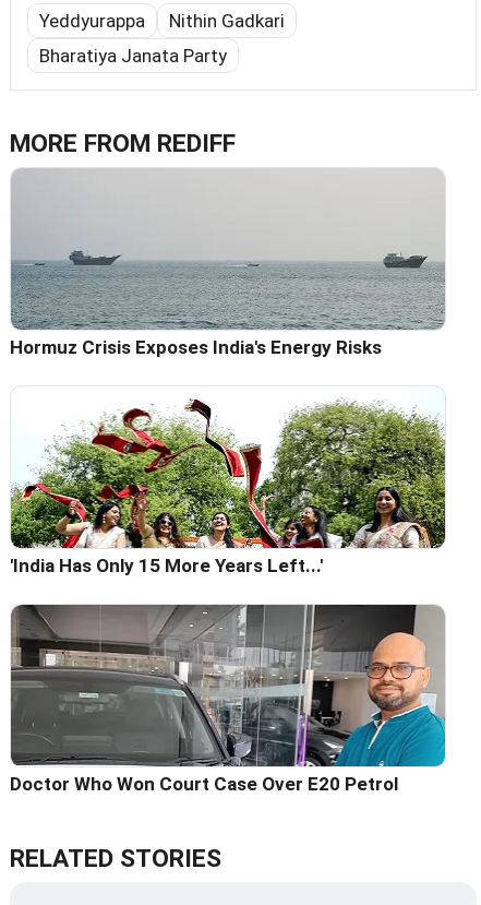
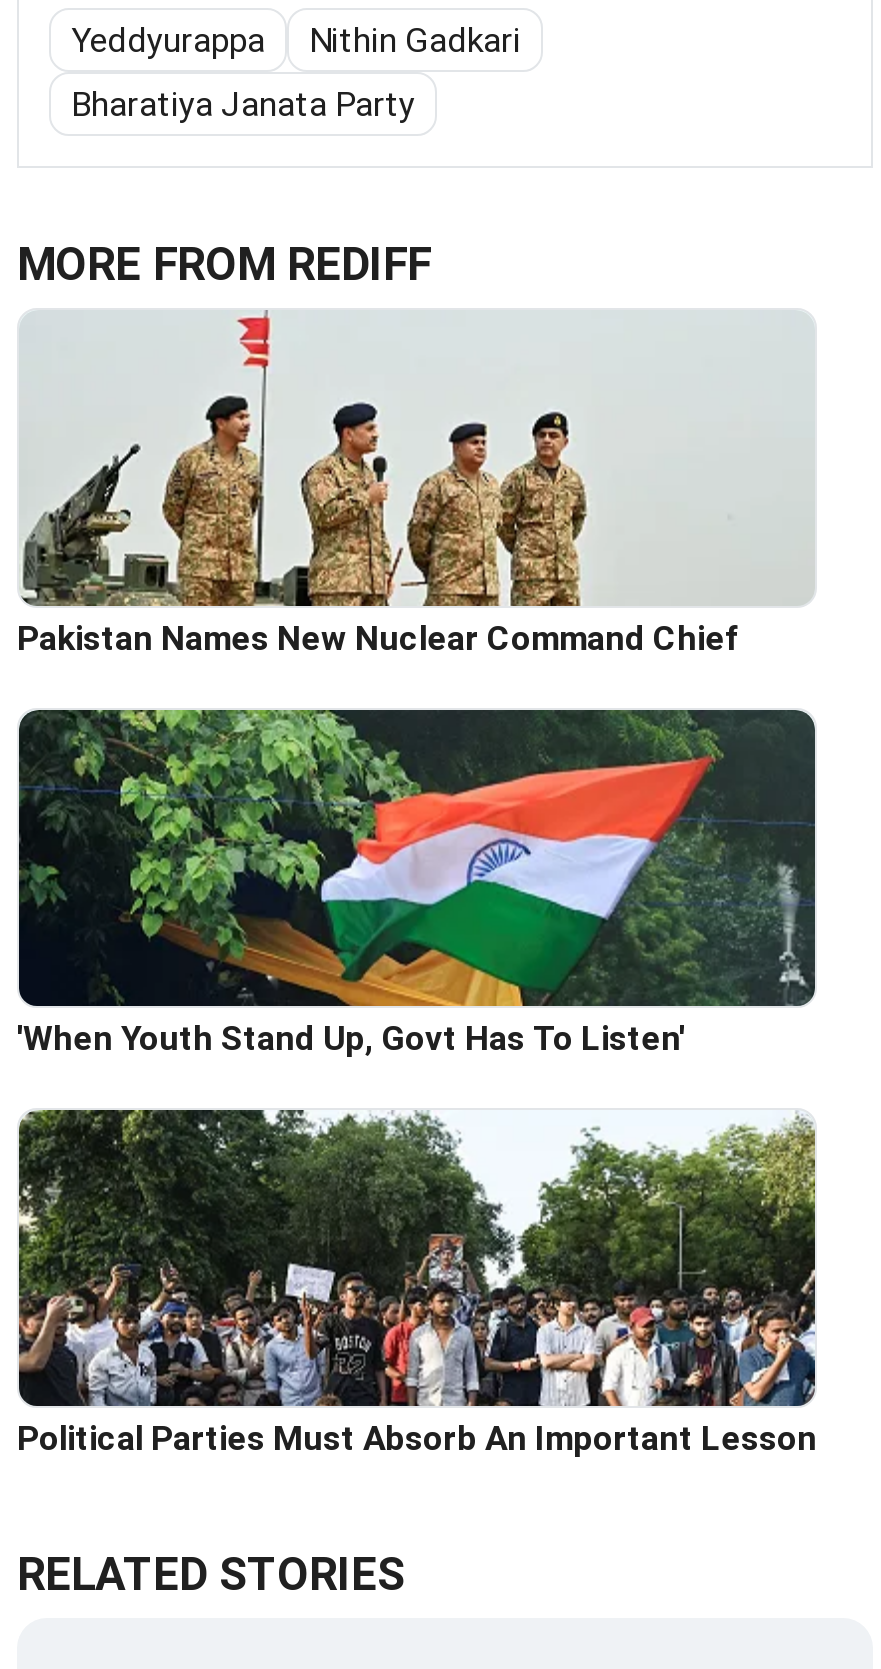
[10,172,445,358] [image] | Hormuz Crisis Exposes India's Energy Risks -> [17,314,813,658] [image] | Pakistan Names New Nuclear Command Chief
[10,386,446,577] [image] | 'India Has Only 15 More Years Left...' -> [17,708,817,1058] [image] | 'When Youth Stand Up, Govt Has To Listen'
[10,604,446,795] [image] | Doctor Who Won Court Case Over E20 Petrol -> [17,1108,817,1458] [image] | Political Parties Must Absorb An Important Lesson

